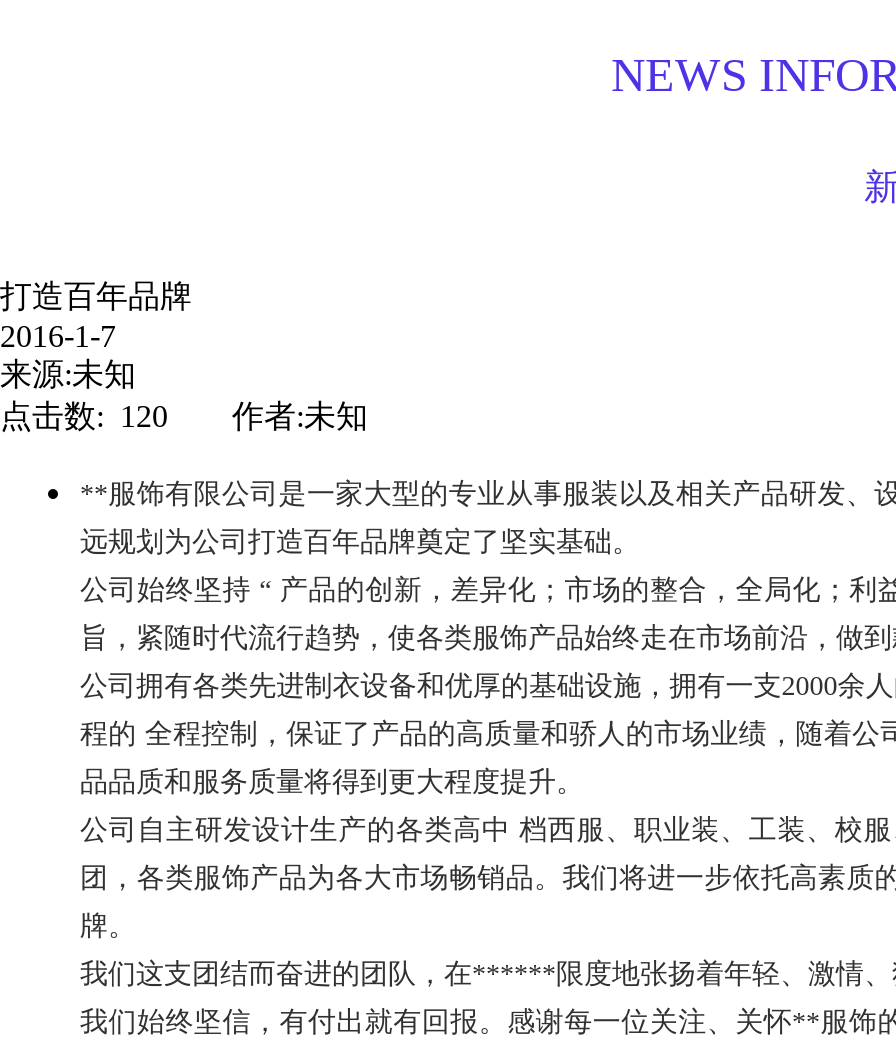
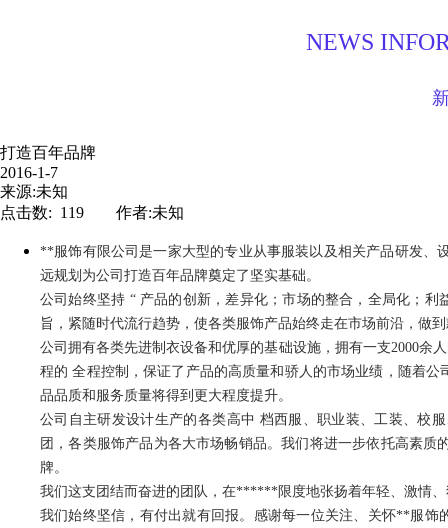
[0,399,368,433] 点击数: 120 作者:未知 -> [0,204,184,221] 点击数: 119 作者:未知

